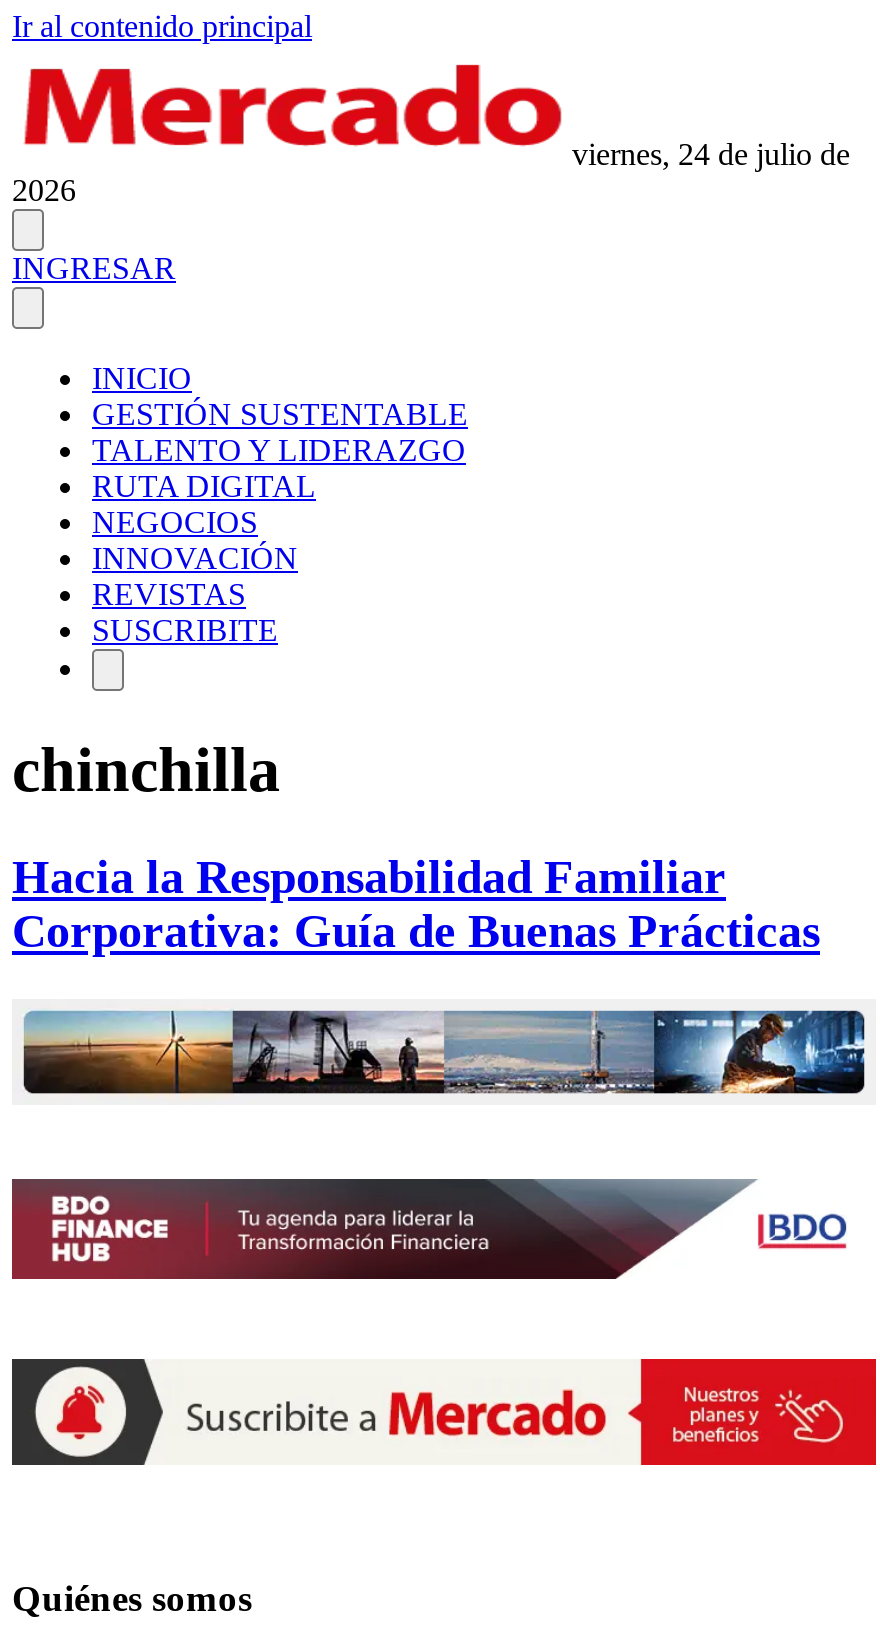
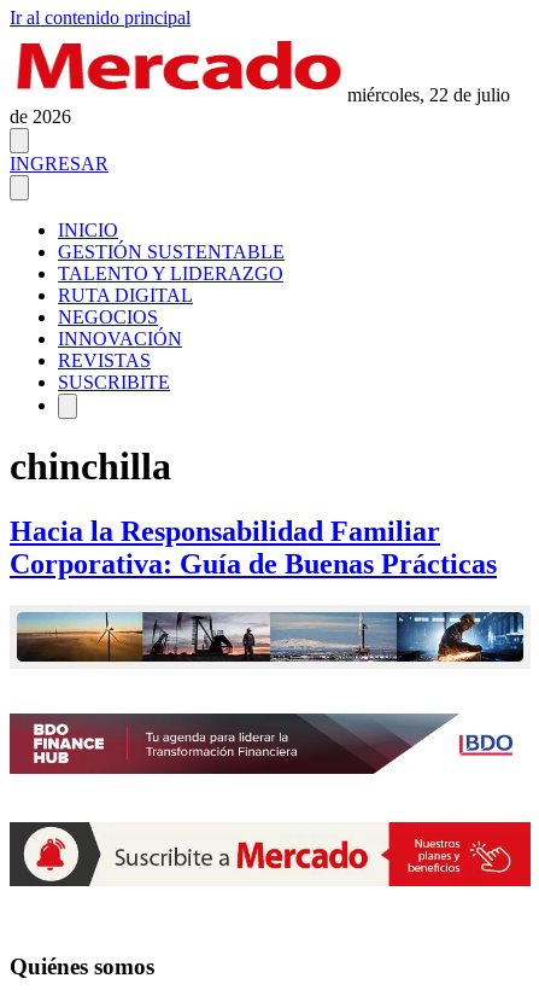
[12,137,850,207] viernes, 24 de julio de | 2026 -> [10,85,510,127] miércoles, 22 de julio | de 2026

